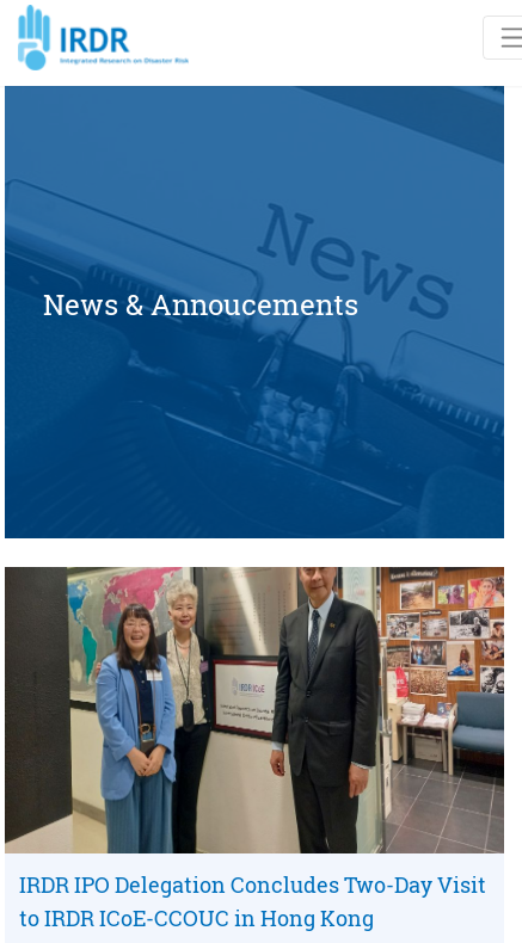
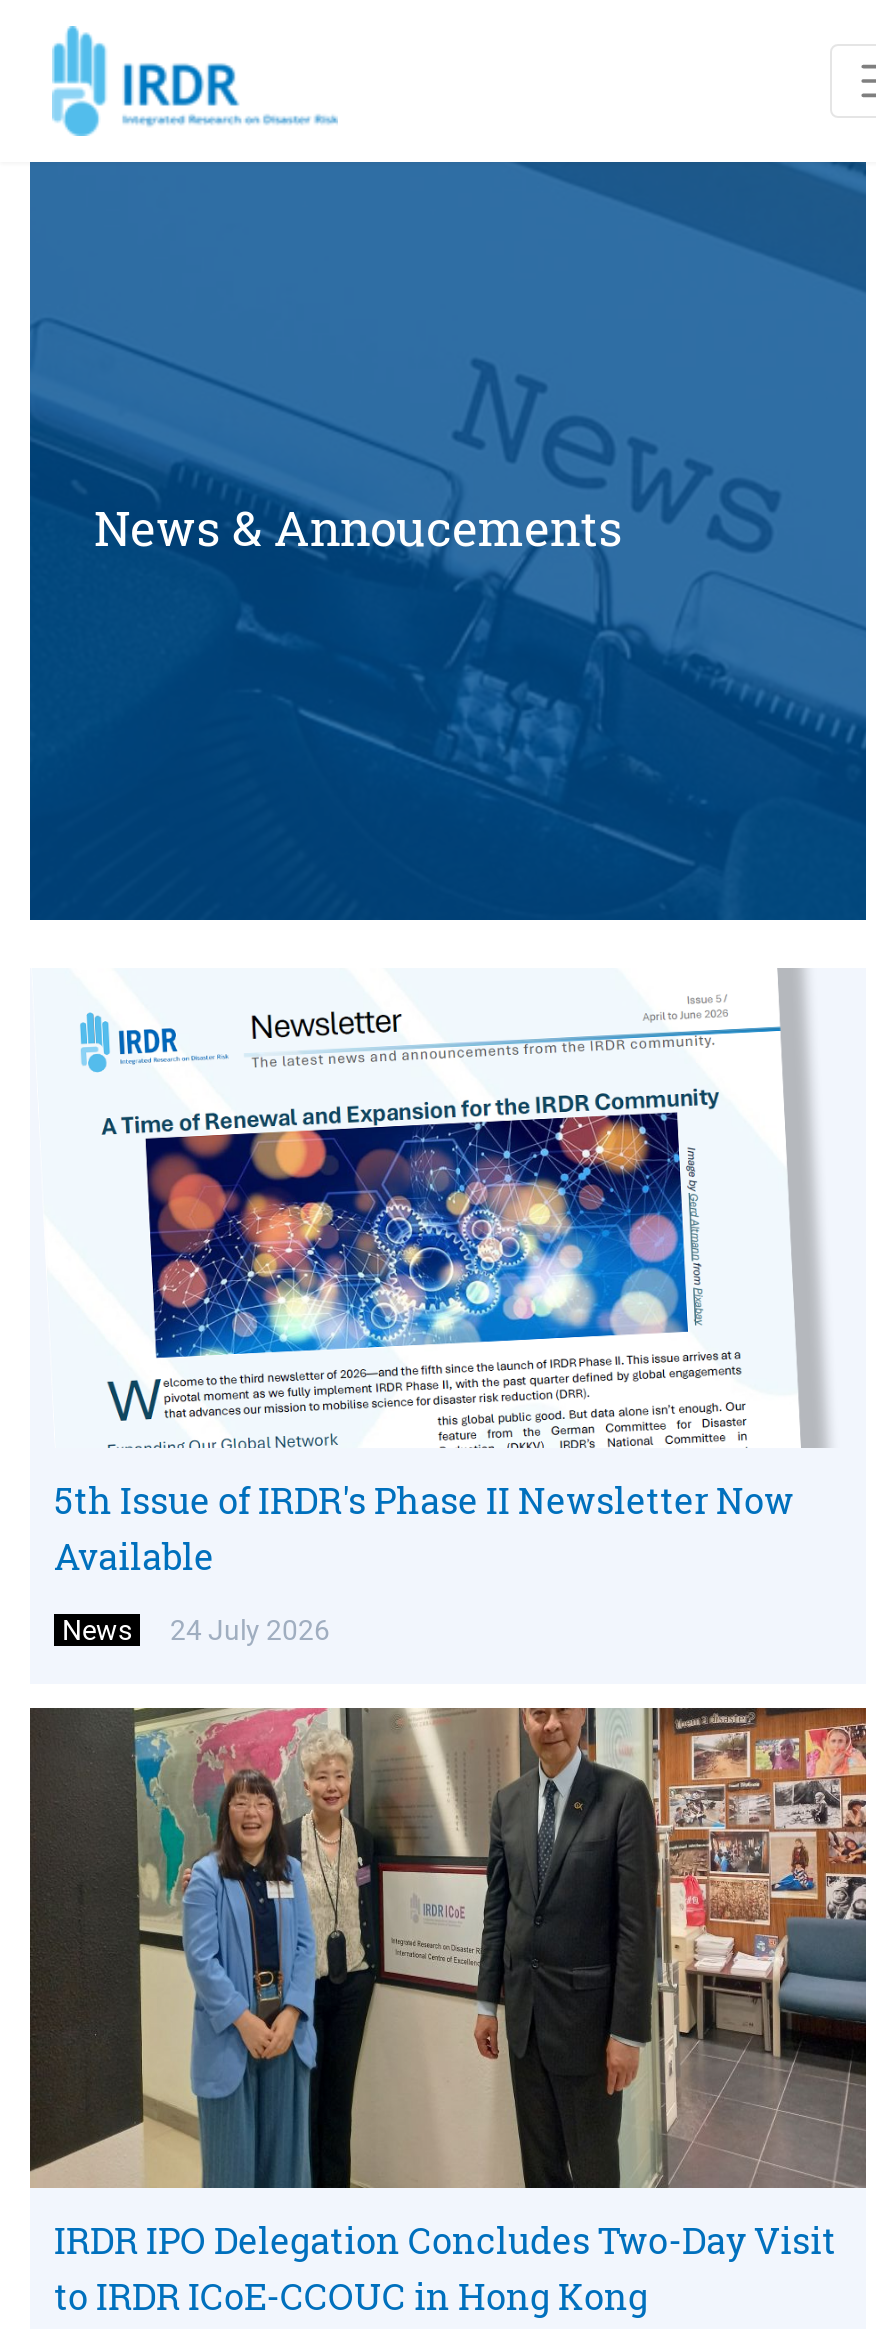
none -> [30,968,866,1646] [image] | 5th Issue of IRDR's Phase II Newsletter Now | Available | News | 24 July 2026

